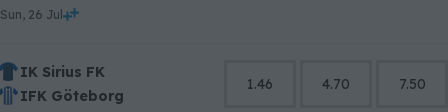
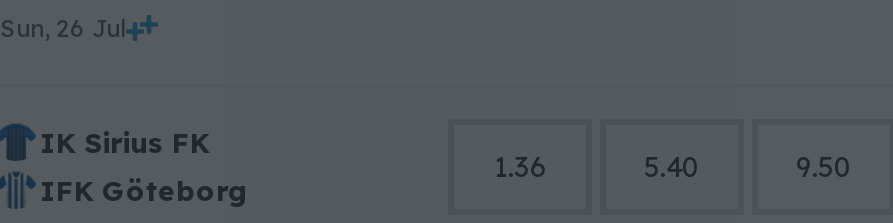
[247,75,273,93] 1.46 -> [494,148,546,184] 1.36
[322,75,350,93] 4.70 -> [644,148,700,184] 5.40
[398,75,425,93] 7.50 -> [796,148,852,184] 9.50

